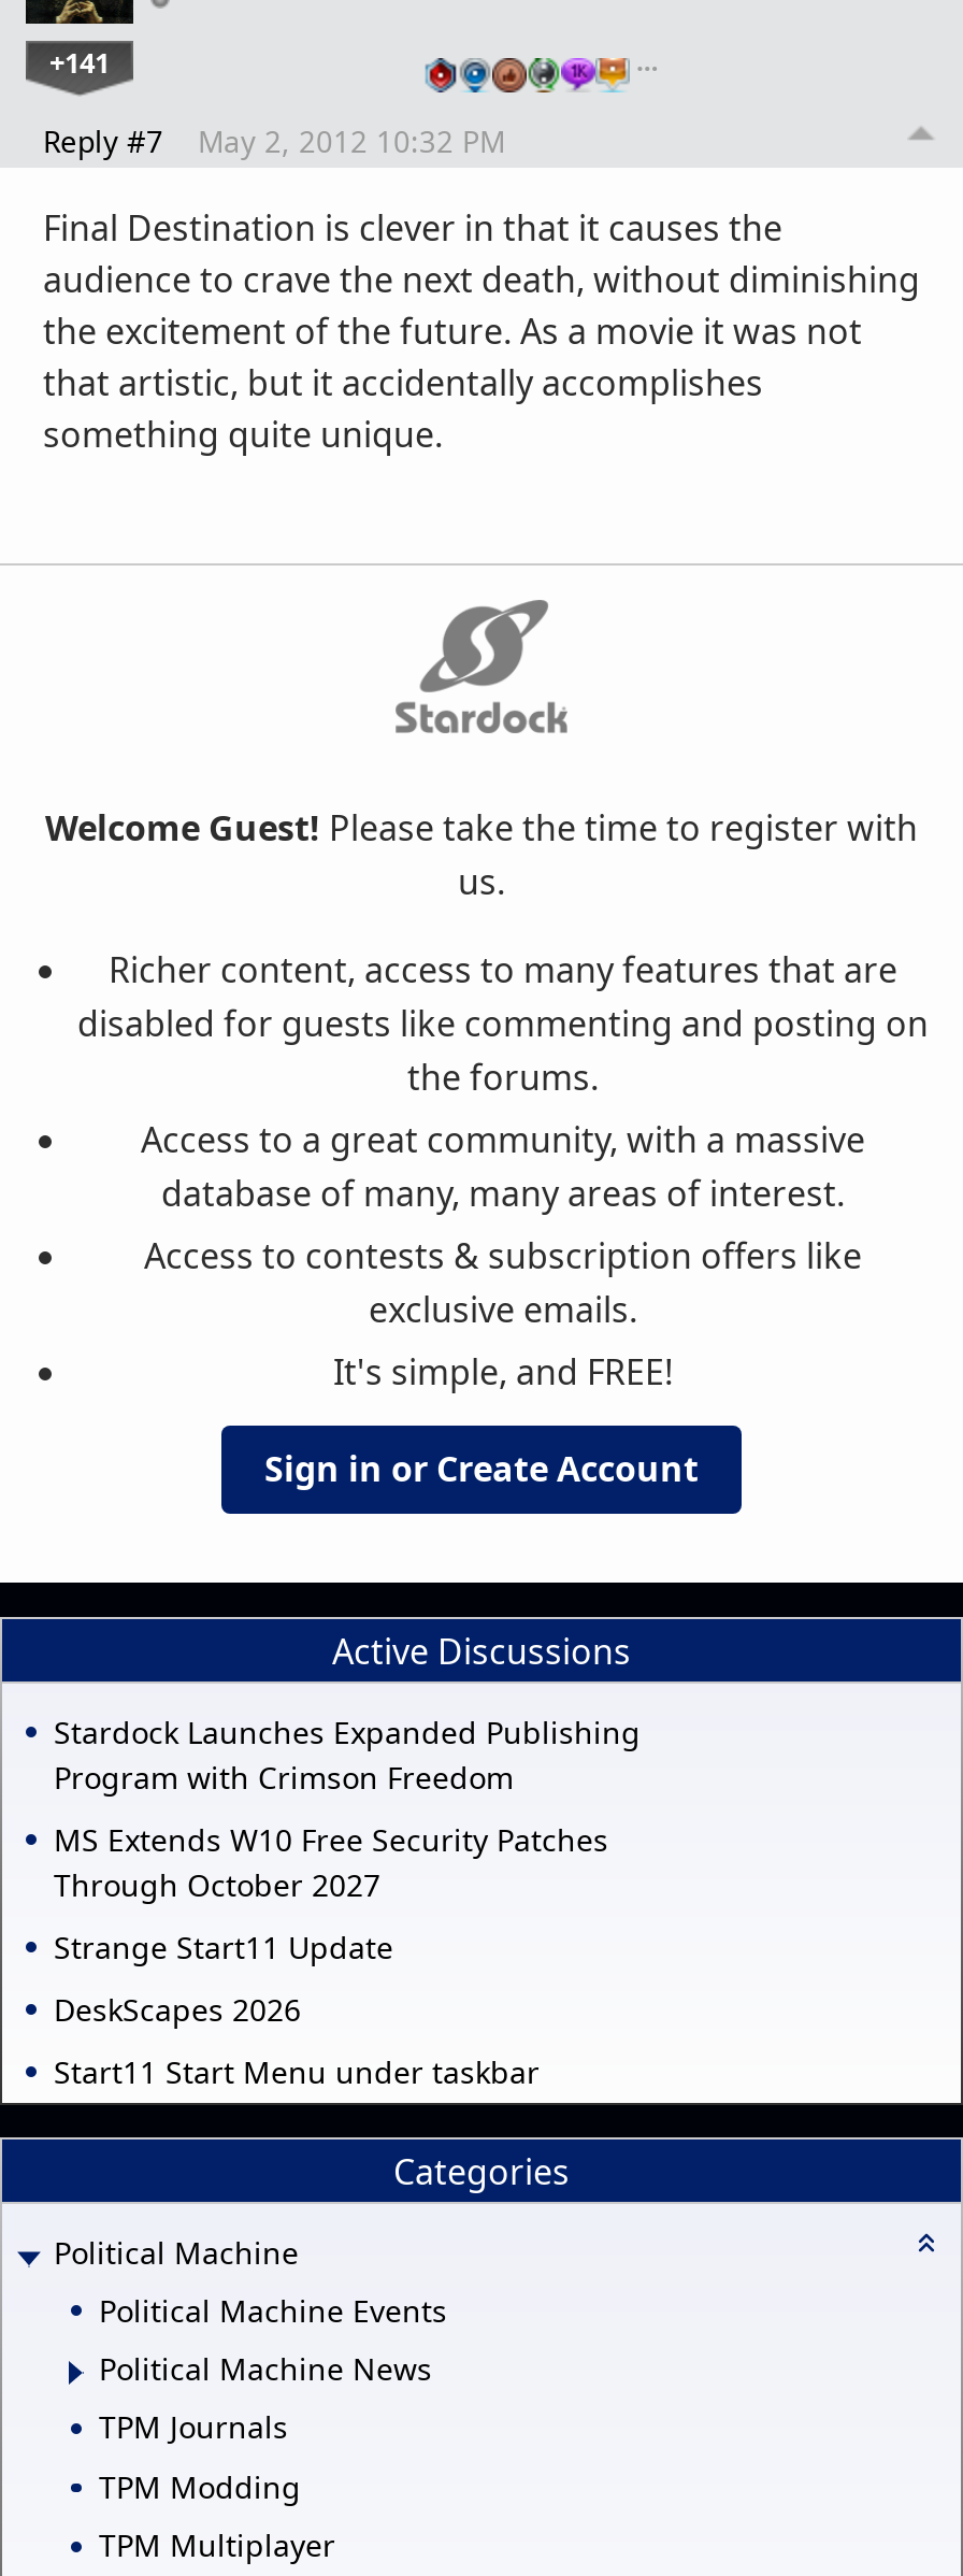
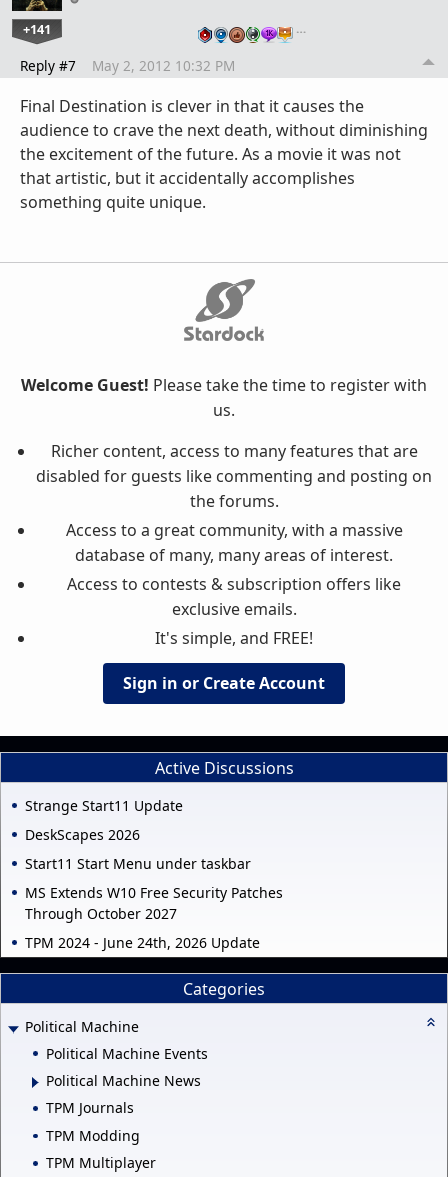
[54,1712,641,1798] Stardock Launches Expanded Publishing | Program with Crimson Freedom -> none
moved [54,1819,608,1905] -> [25,883,283,923]: MS Extends W10 Free Security Patches | Through October 2027
moved [54,1927,540,2092] -> [25,796,251,873]: Strange Start11 Update | DeskScapes 2026 | Start11 Start Menu under taskbar
none -> [25,933,260,952] TPM 2024 - June 24th, 2026 Update

